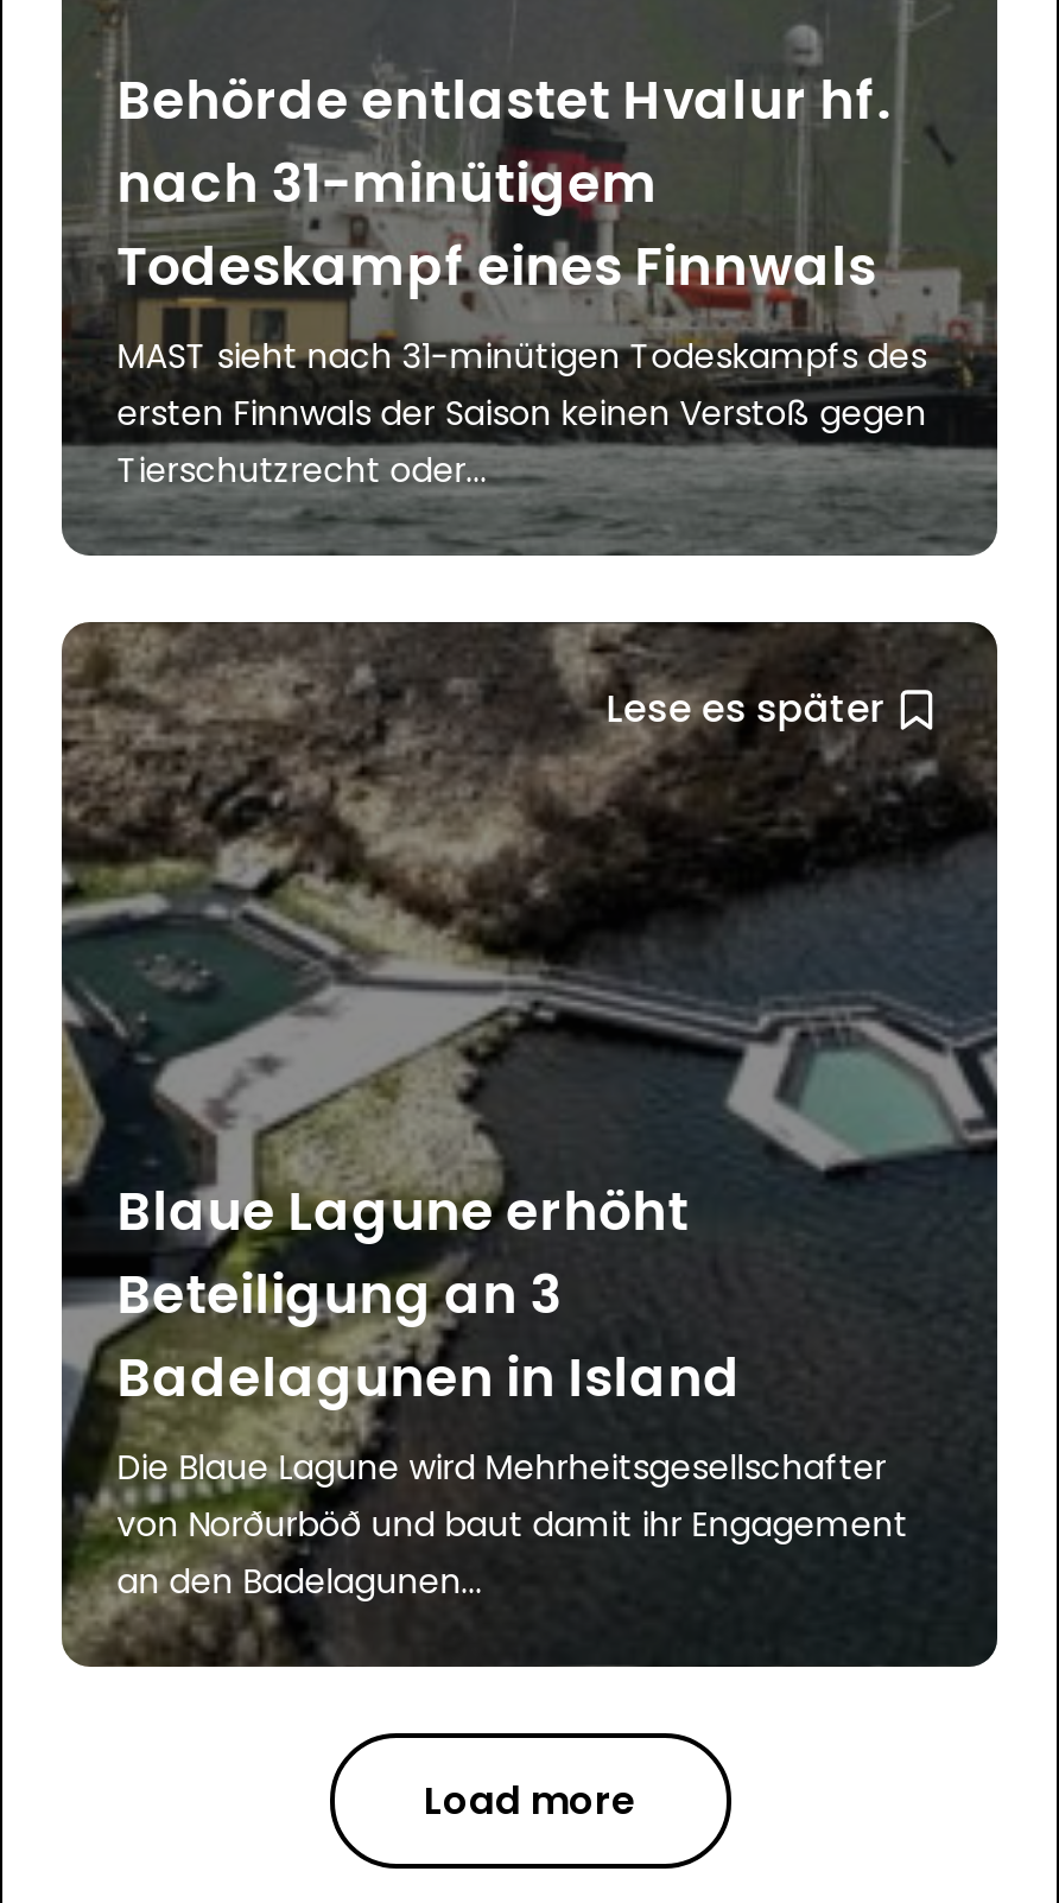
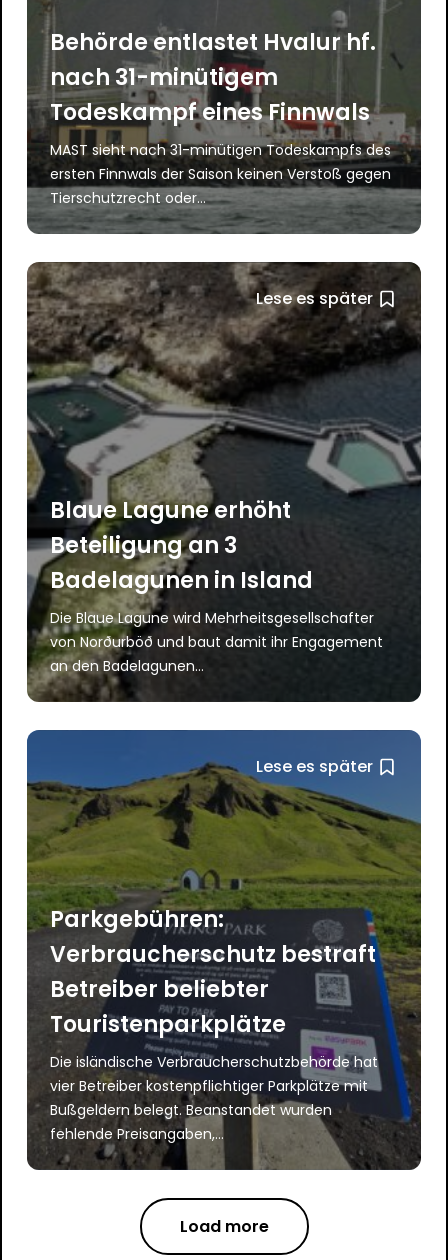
none -> [27,729,422,1170] [image] | Lese es später
none -> [50,904,378,1144] Parkgebühren: | Verbraucherschutz bestraft | Betreiber beliebter | Touristenparkplätze | Die isländische Verbraucherschutzbehörde hat | vier Betreiber kostenpflichtiger Parkplätze mit | Bußgeldern belegt. Beanstandet wurden | fehlende Preisangaben,...

